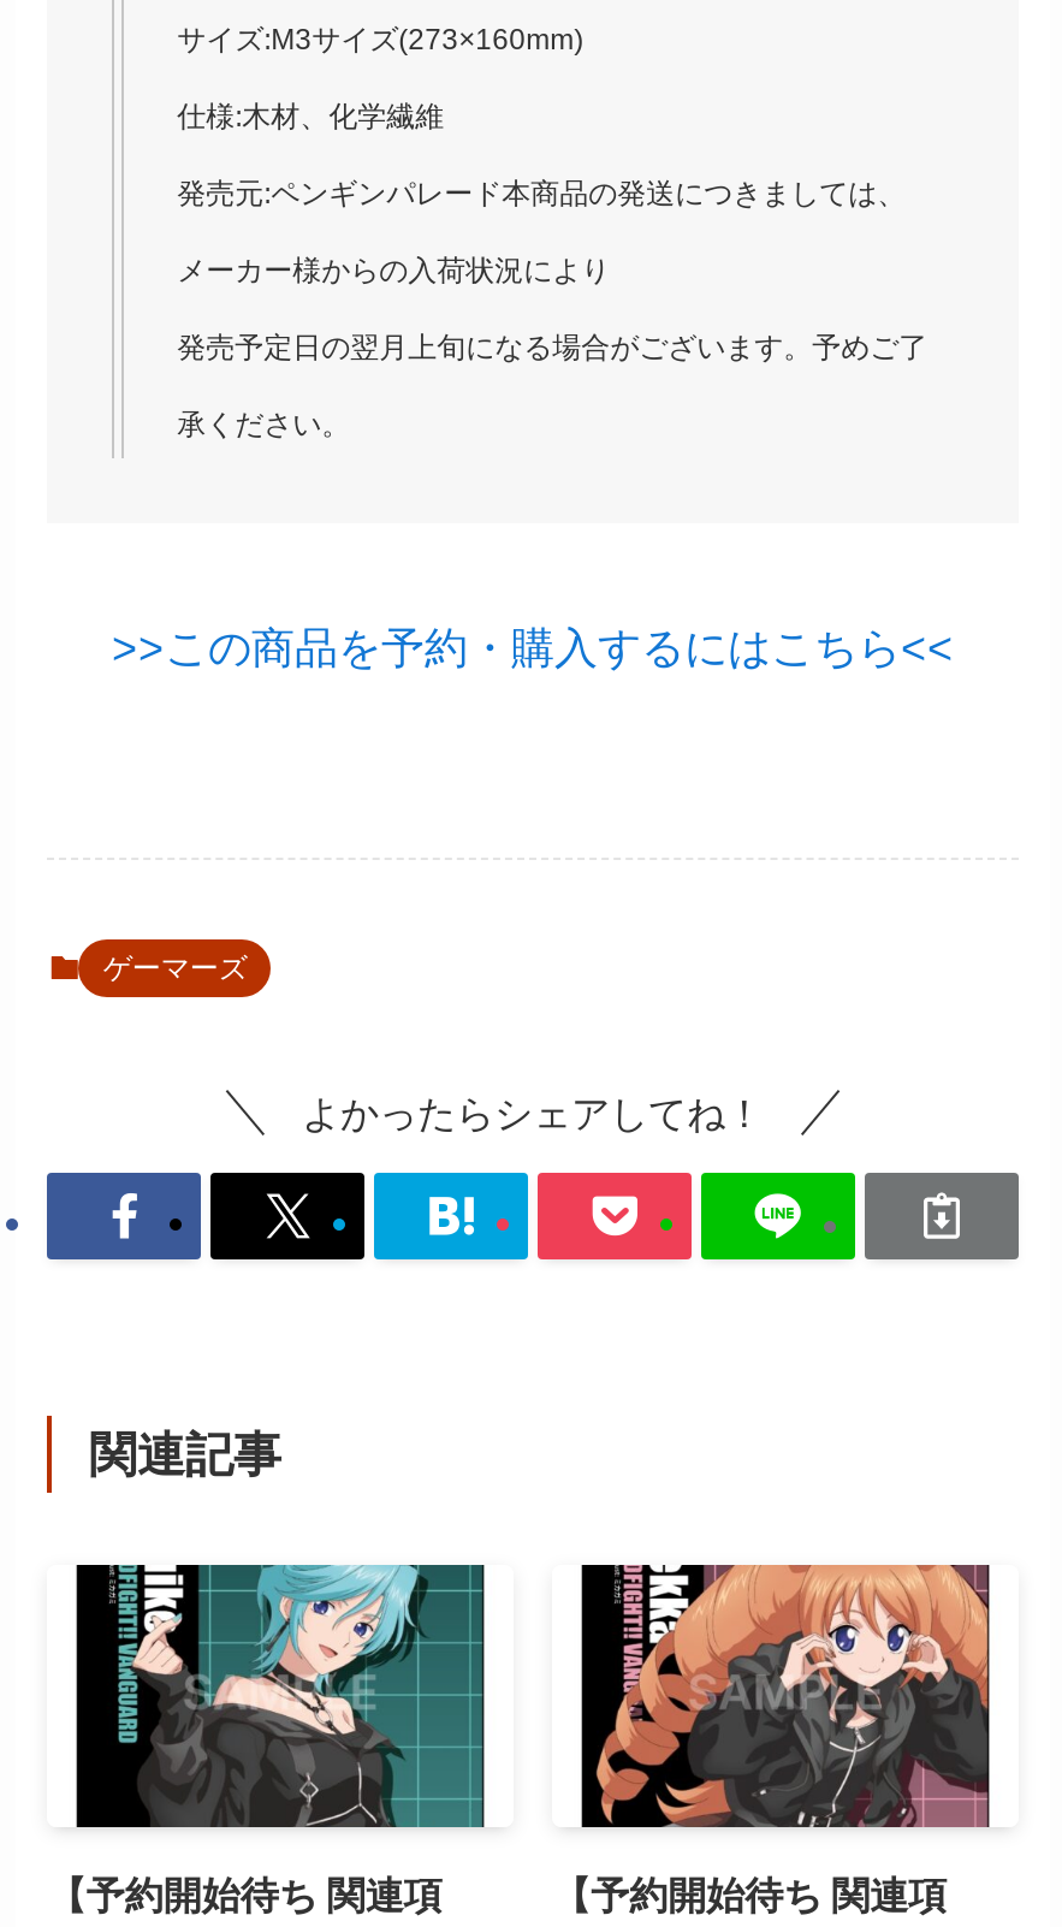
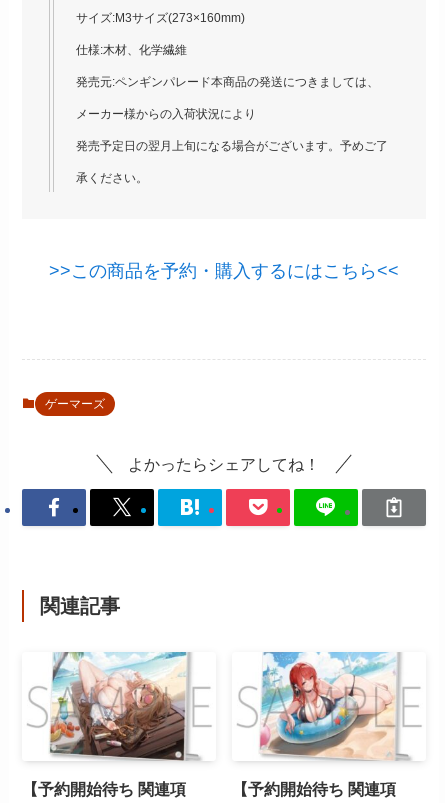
[64,1561,487,1831] [image] -> [27,651,211,762] [image]
[569,1561,992,1831] [image] -> [237,651,421,762] [image]

